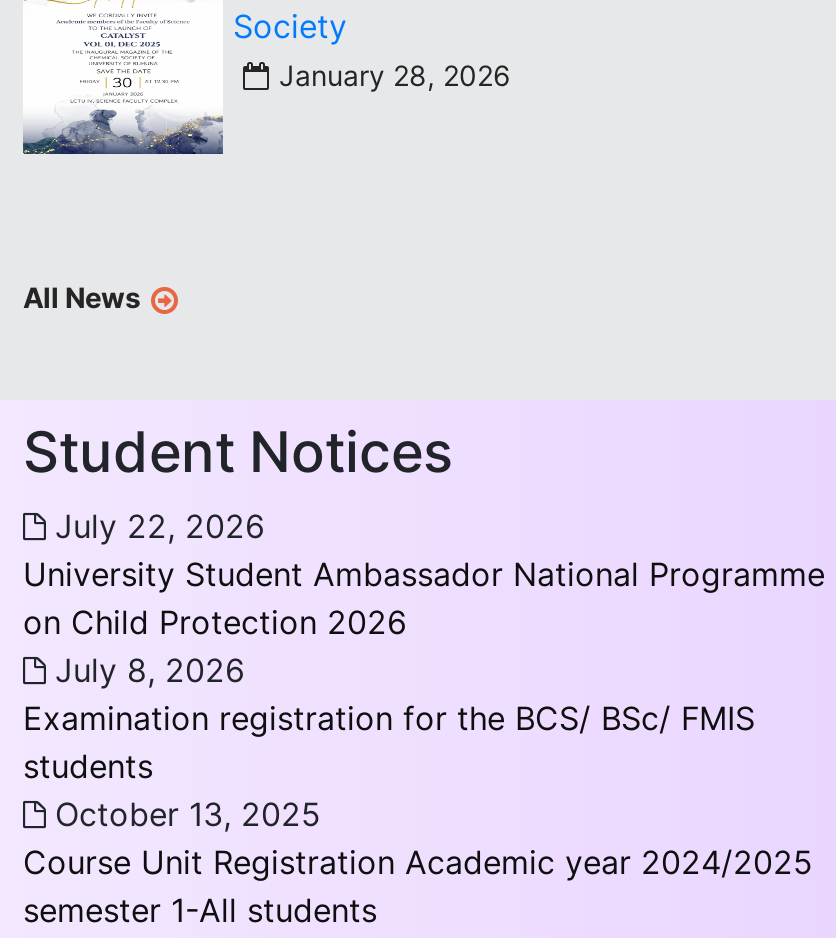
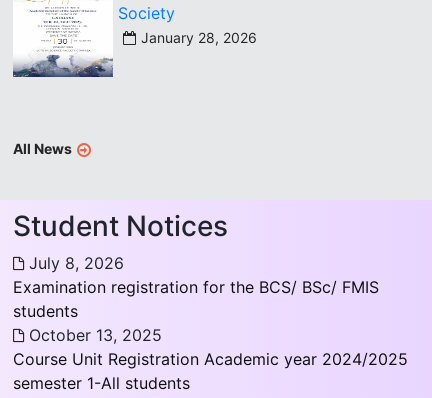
[23,505,825,641] July 22, 2026 | University Student Ambassador National Programme | on Child Protection 2026 -> none

